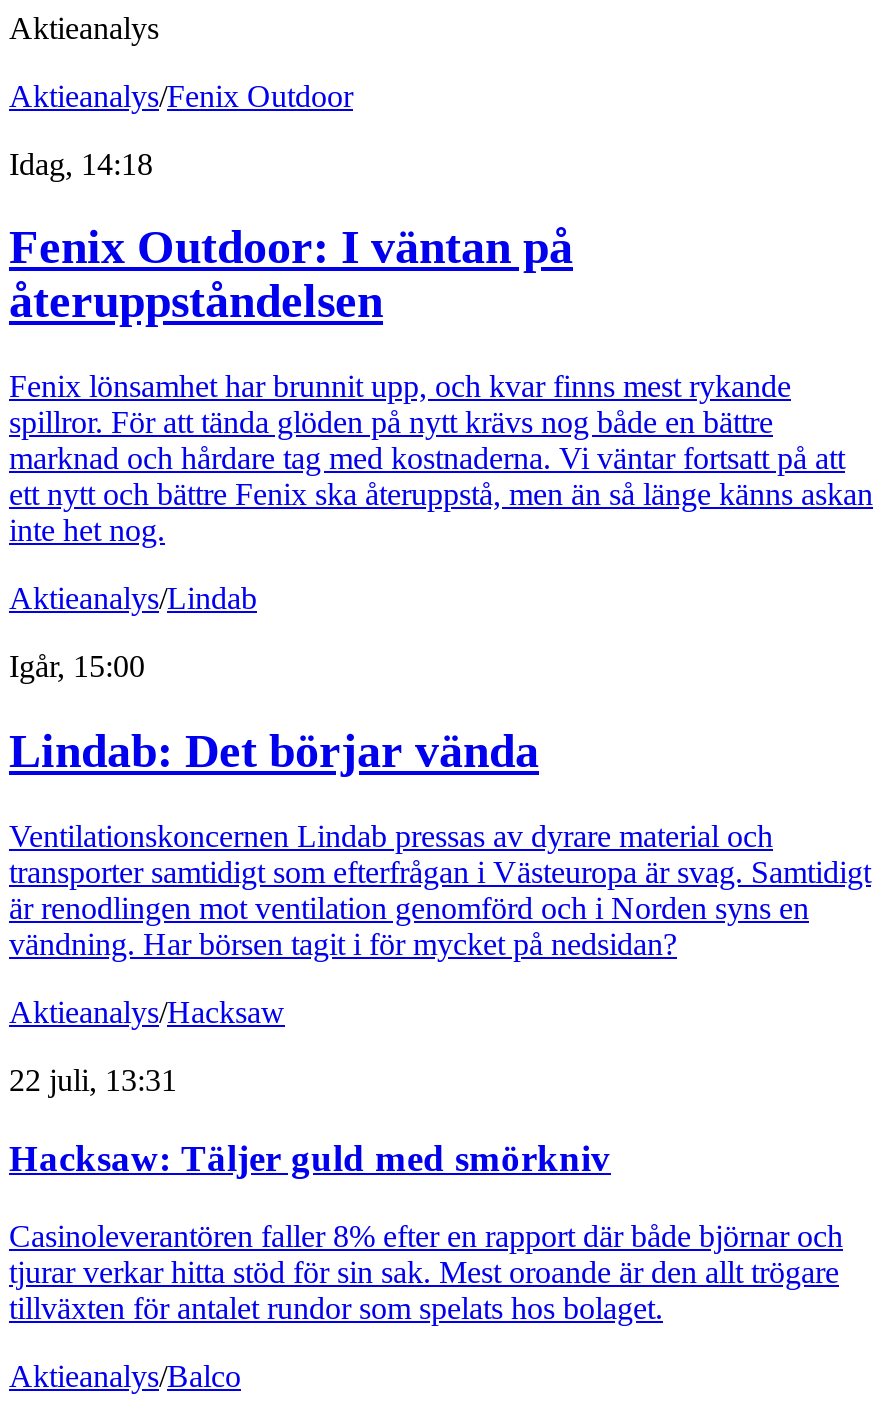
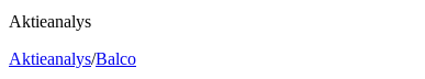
[9,78,873,1324] Aktieanalys/Fenix Outdoor | Idag, 14:18 | Fenix Outdoor: I väntan på | återuppståndelsen | Fenix lönsamhet har brunnit upp, och kvar finns mest rykande | spillror. För att tända glöden på nytt krävs nog både en bättre | marknad och hårdare tag med kostnaderna. Vi väntar fortsatt på att | ett nytt och bättre Fenix ska återuppstå, men än så länge känns askan | inte het nog. | Aktieanalys/Lindab | Igår, 15:00 | Lindab: Det börjar vända | Ventilationskoncernen Lindab pressas av dyrare material och | transporter samtidigt som efterfrågan i Västeuropa är svag. Samtidigt | är renodlingen mot ventilation genomförd och i Norden syns en | vändning. Har börsen tagit i för mycket på nedsidan? | Aktieanalys/Hacksaw | 22 juli, 13:31 | Hacksaw: Täljer guld med smörkniv | Casinoleverantören faller 8% efter en rapport där både björnar och | tjurar verkar hitta stöd för sin sak. Mest oroande är den allt trögare | tillväxten för antalet rundor som spelats hos bolaget. -> none

